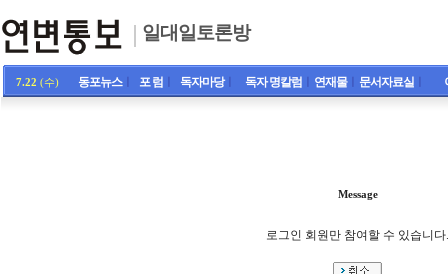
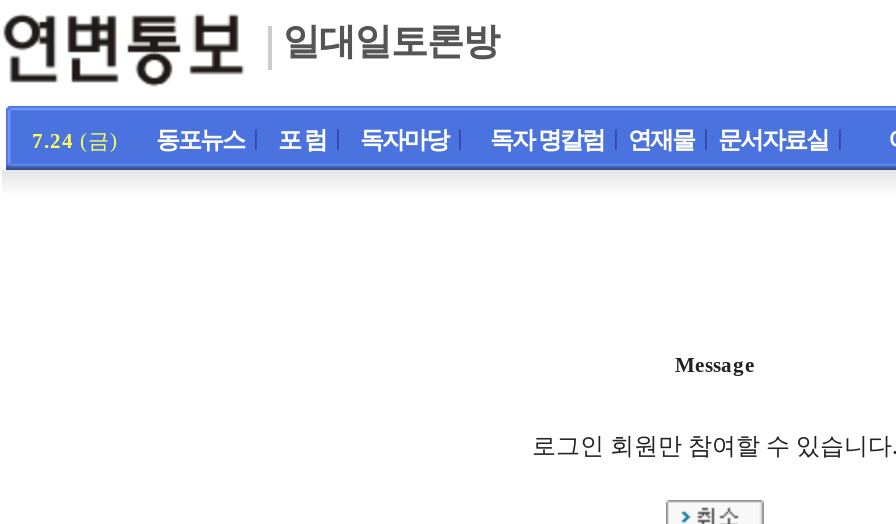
[16,77,59,88] 7.22 (수) -> [32,130,118,152] 7.24 (금)

